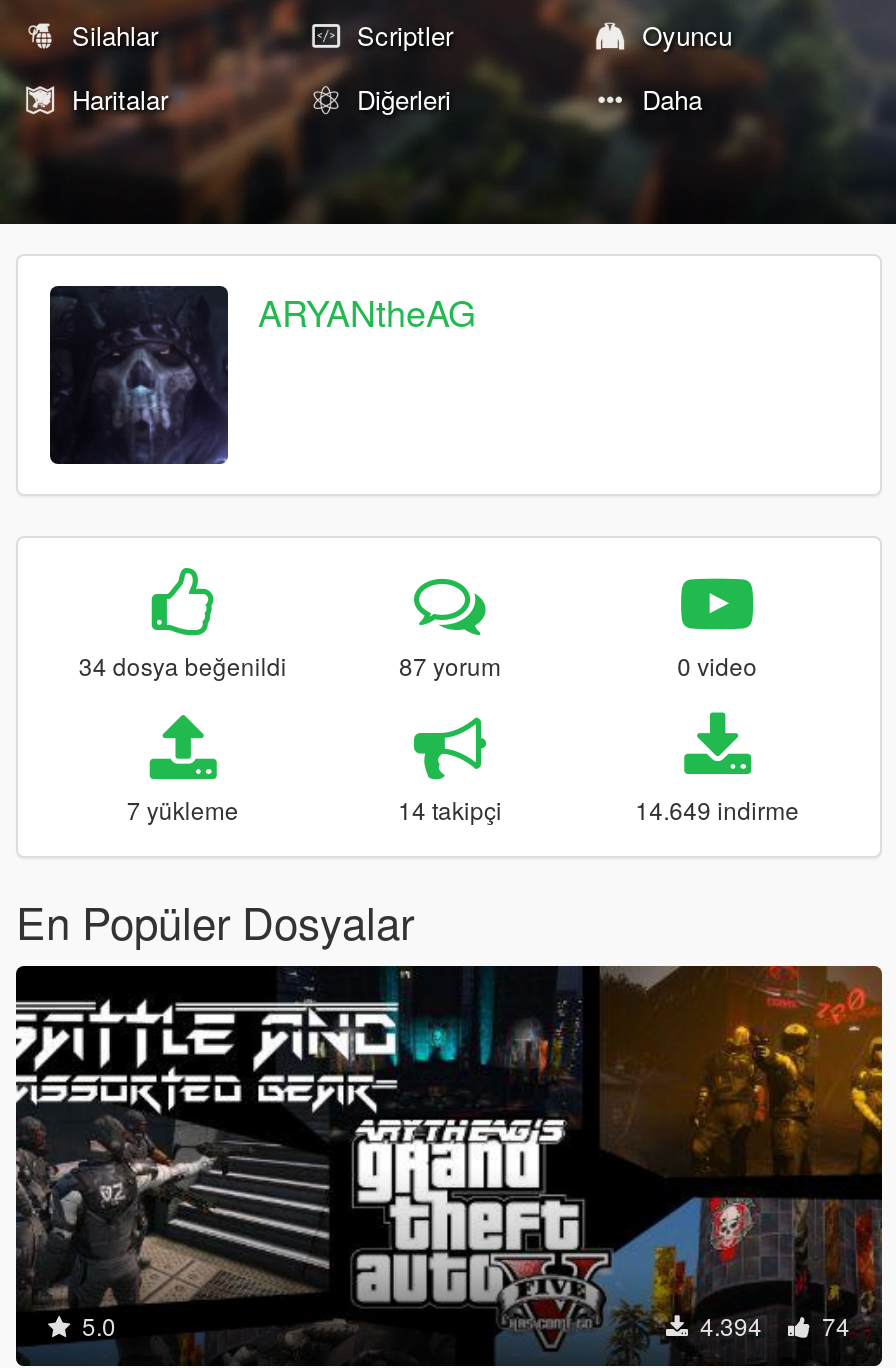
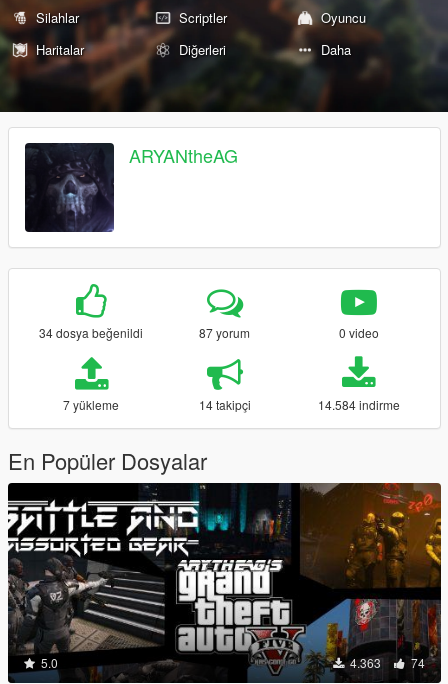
[635,792,799,826] 14.649 indirme -> [318,396,400,413] 14.584 indirme
[694,1308,850,1342] 4.394 74 -> [347,654,425,671] 4.363 74

